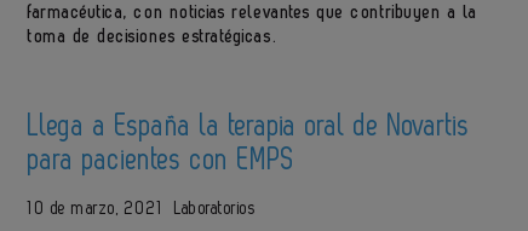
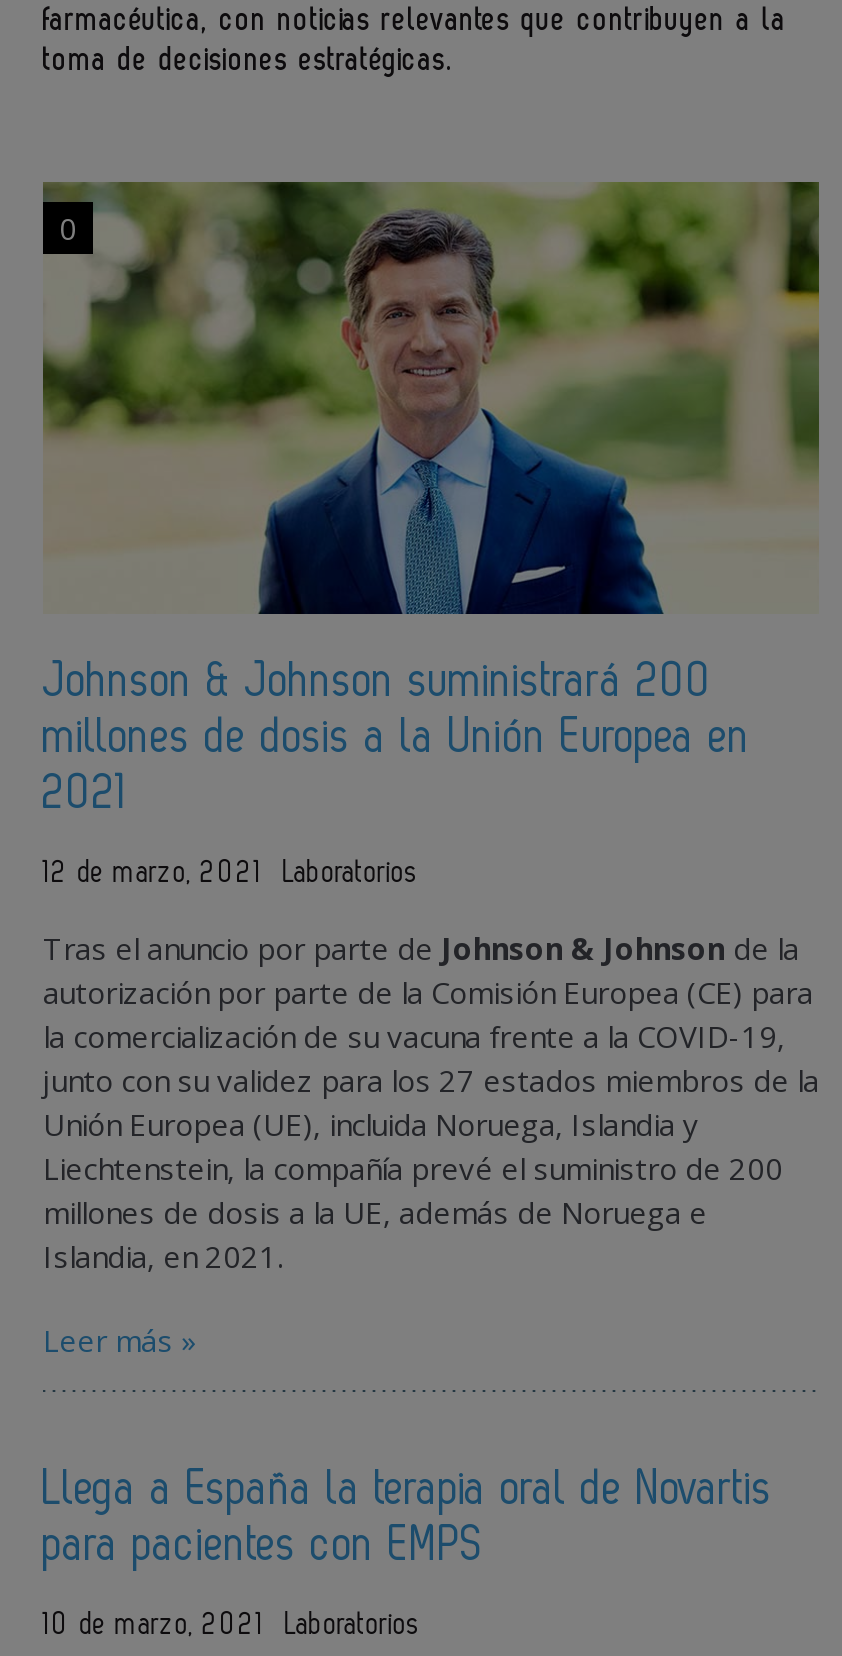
none -> [41,180,821,616] [image] | 0
none -> [43,657,819,1359] Johnson & Johnson suministrará 200 | millones de dosis a la Unión Europea en | 2021 | 12 de marzo, 2021 | Laboratorios | Tras el anuncio por parte de Johnson & Johnson de la | autorización por parte de la Comisión Europea (CE) para | la comercialización de su vacuna frente a la COVID-19, | junto con su validez para los 27 estados miembros de la | Unión Europea (UE), incluida Noruega, Islandia y | Liechtenstein, la compañía prevé el suministro de 200 | millones de dosis a la UE, además de Noruega e | Islandia, en 2021. | Leer más »

